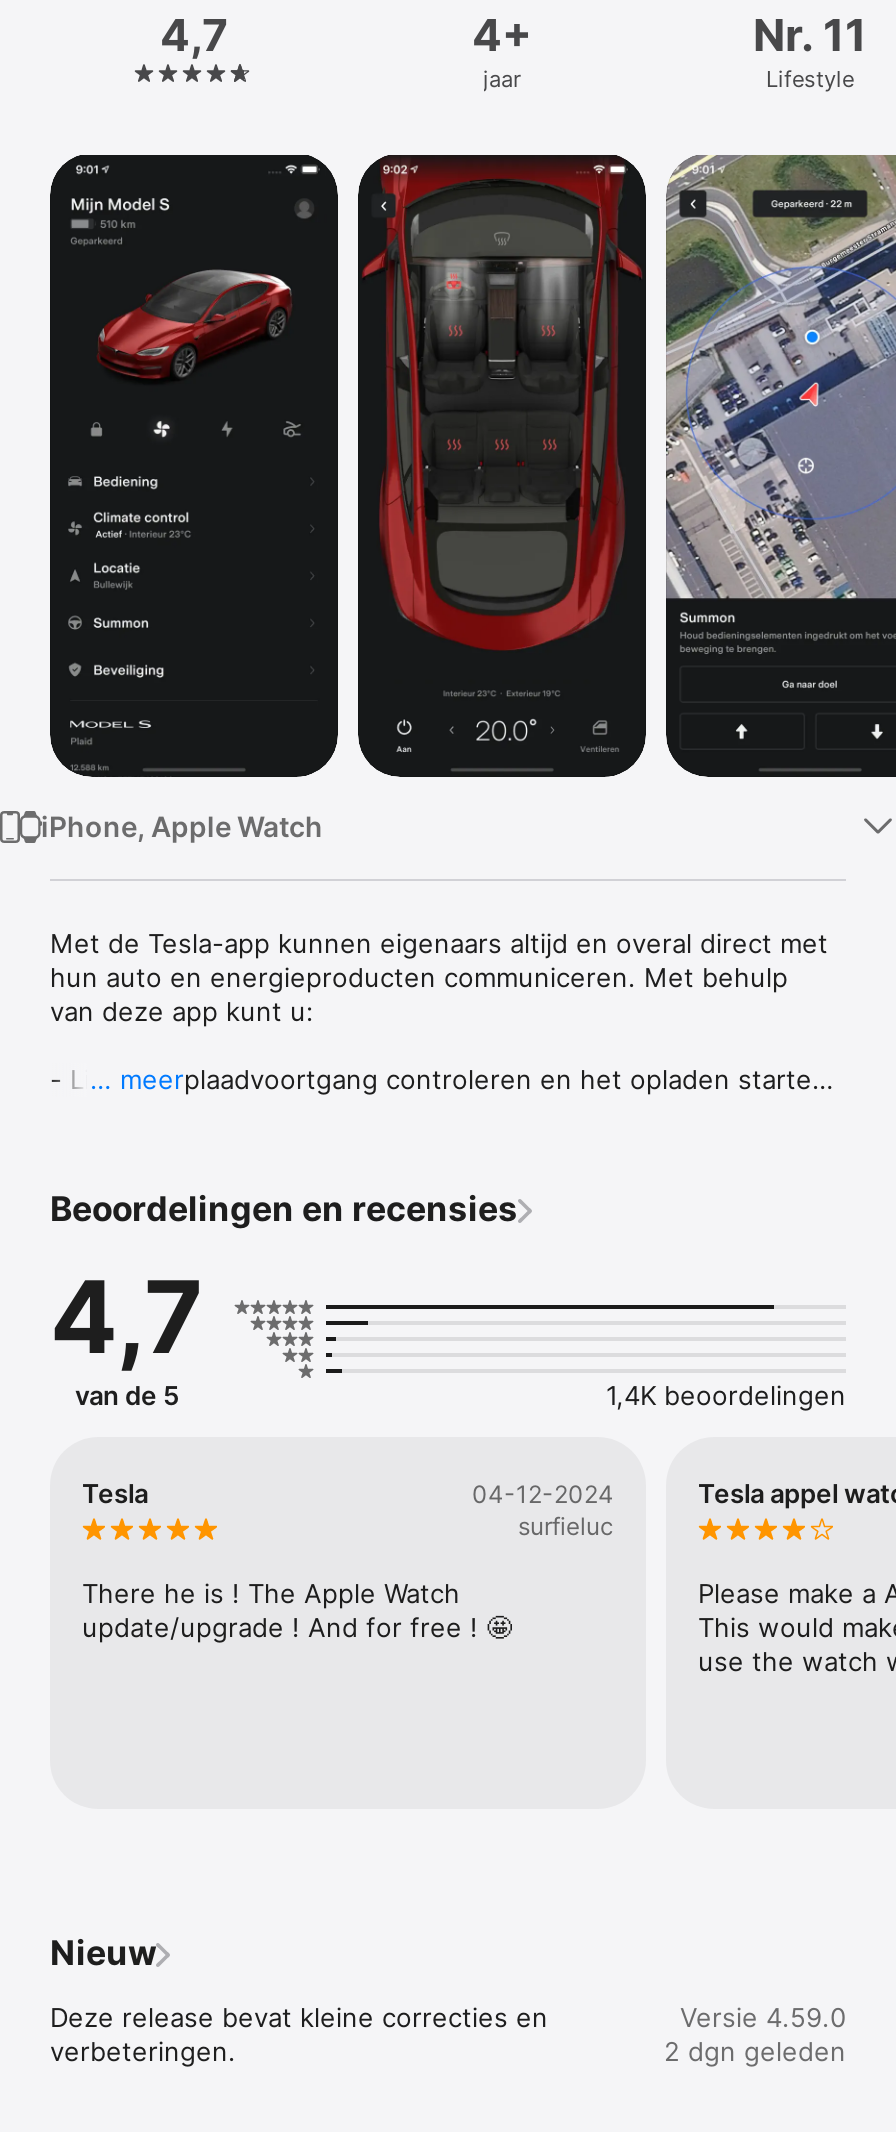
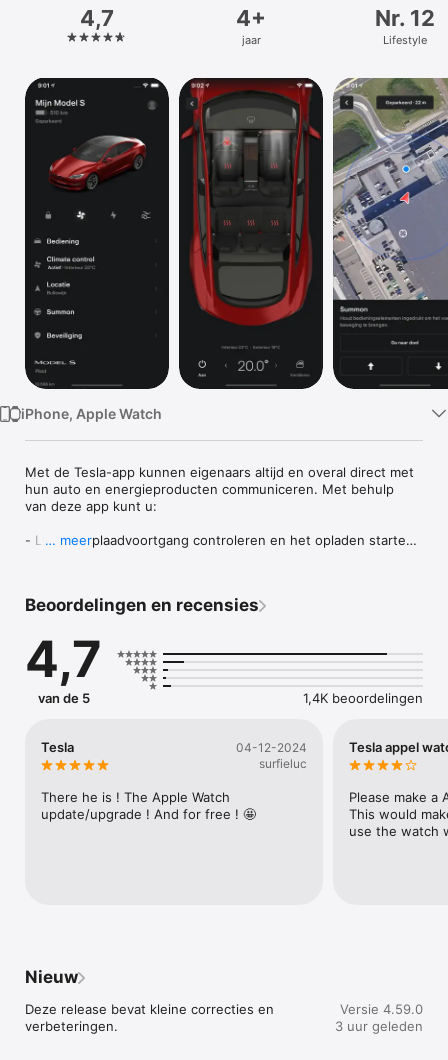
[753,9,867,61] Nr. 11 -> [375,5,435,31] Nr. 12
[664,2035,846,2067] 2 dgn geleden -> [335,1018,423,1034] 3 uur geleden

